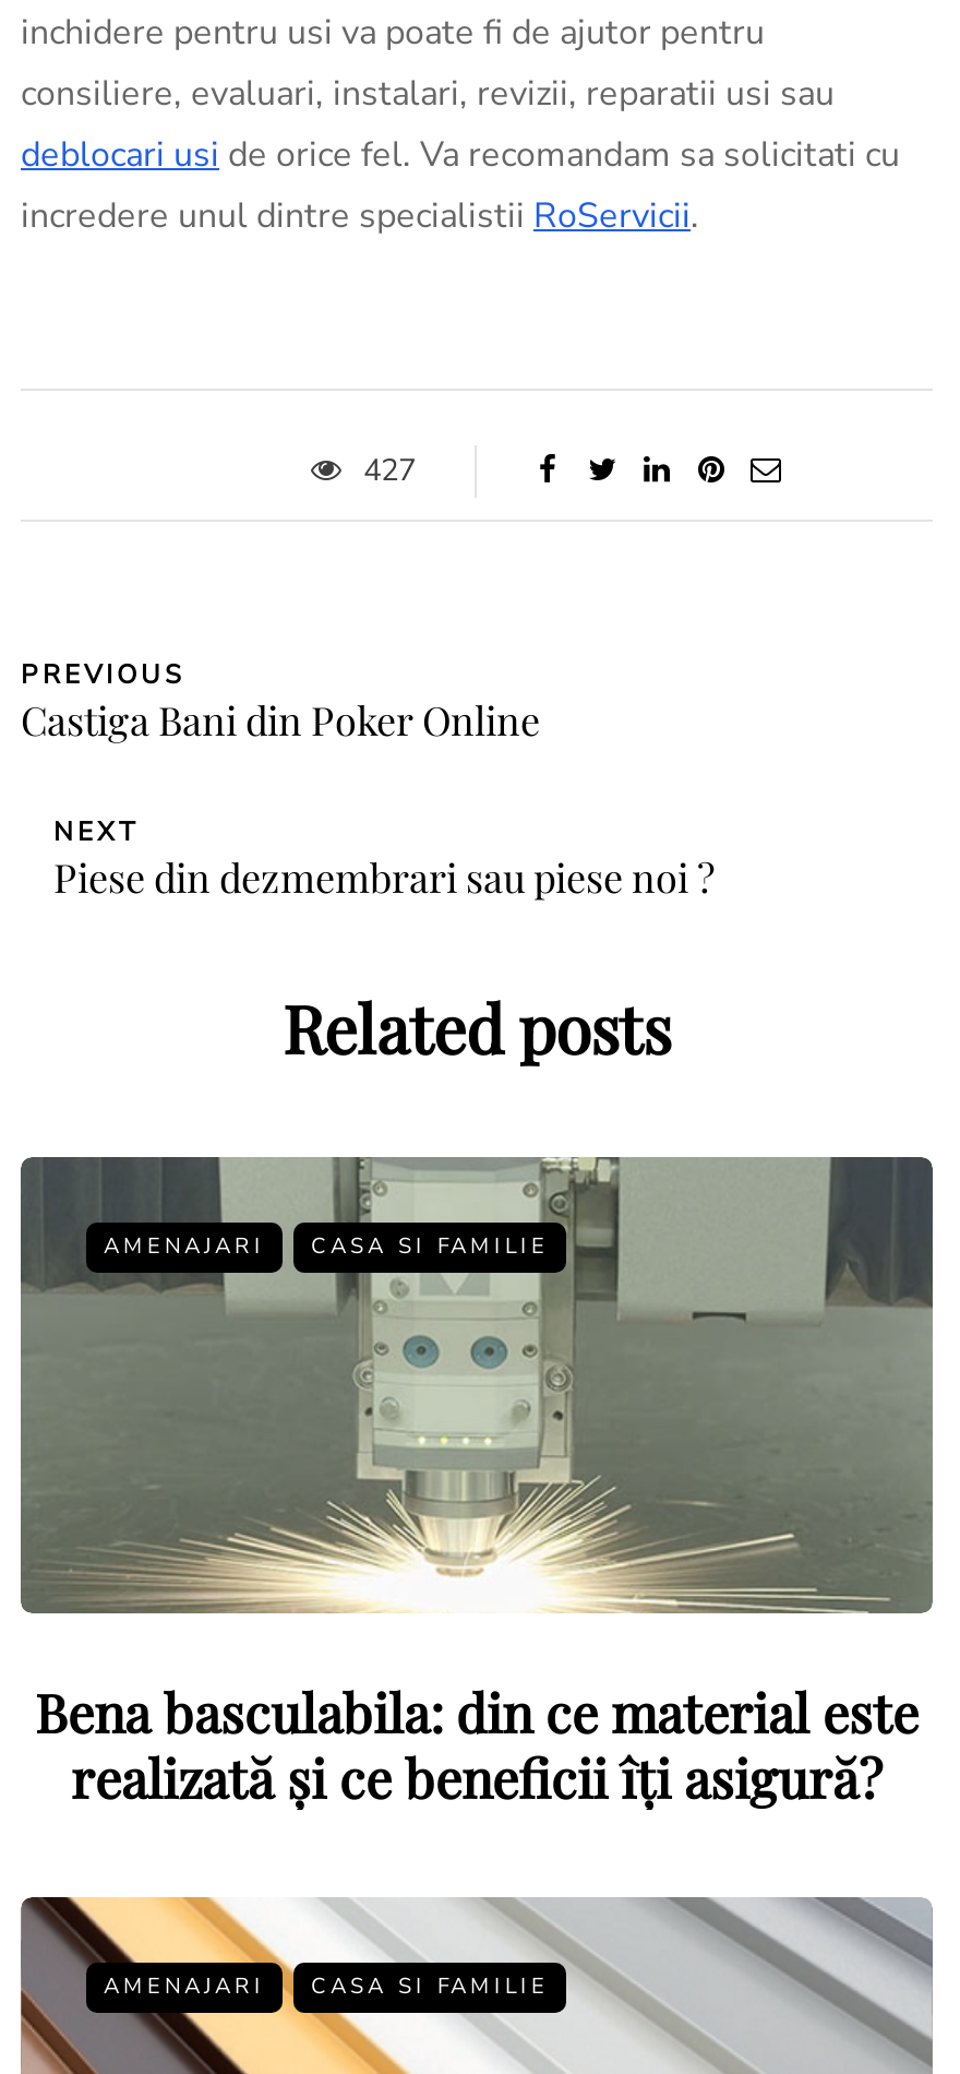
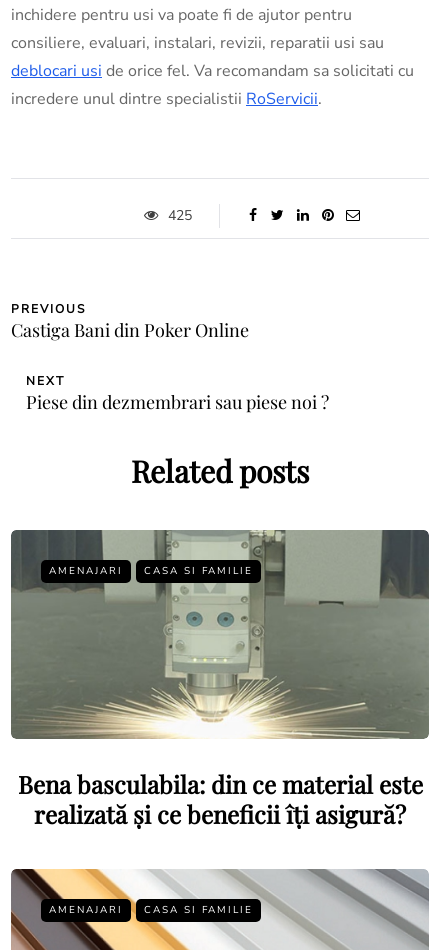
[363,450,416,491] 427 -> [168,206,192,225] 425

